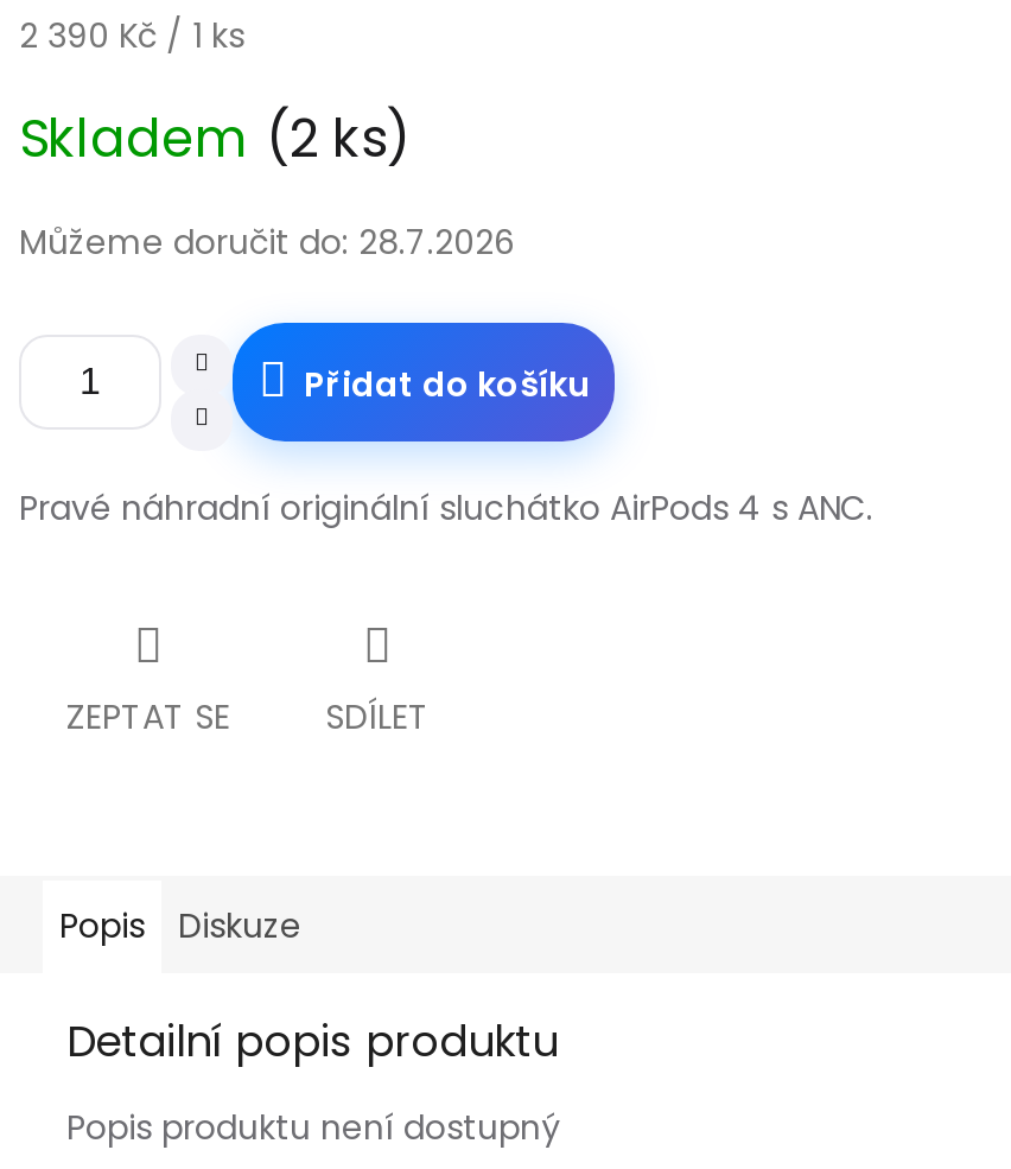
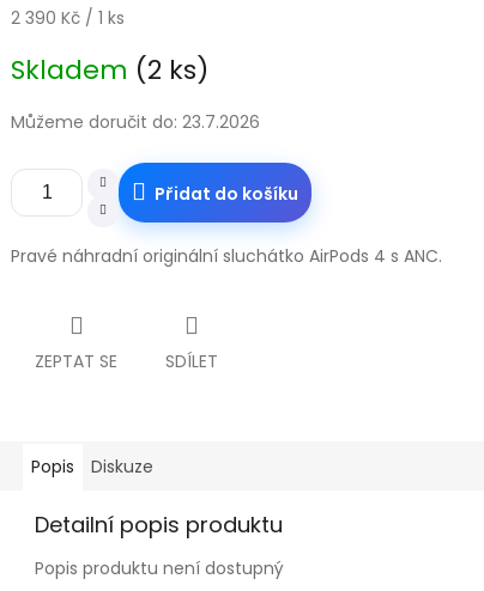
[19,219,515,267] Můžeme doručit do: 28.7.2026 -> [11,111,260,134] Můžeme doručit do: 23.7.2026

